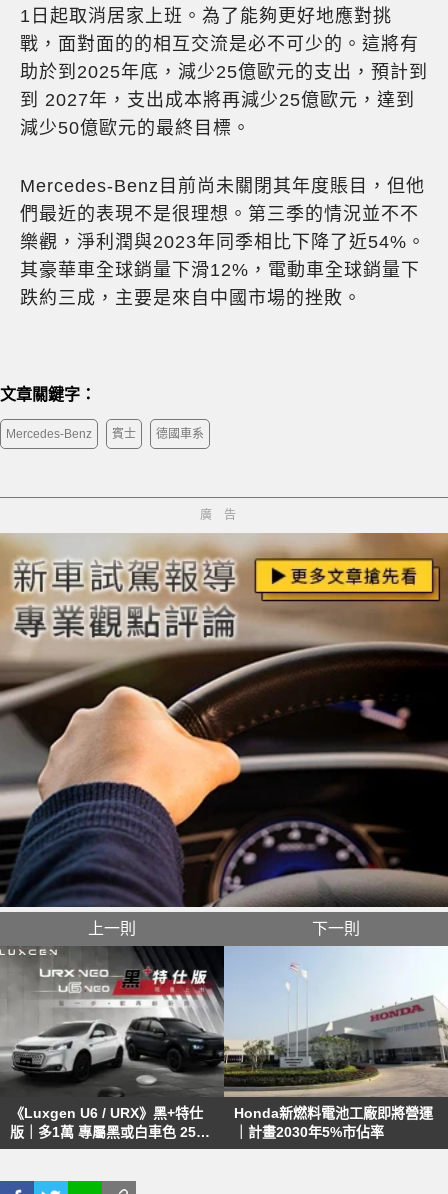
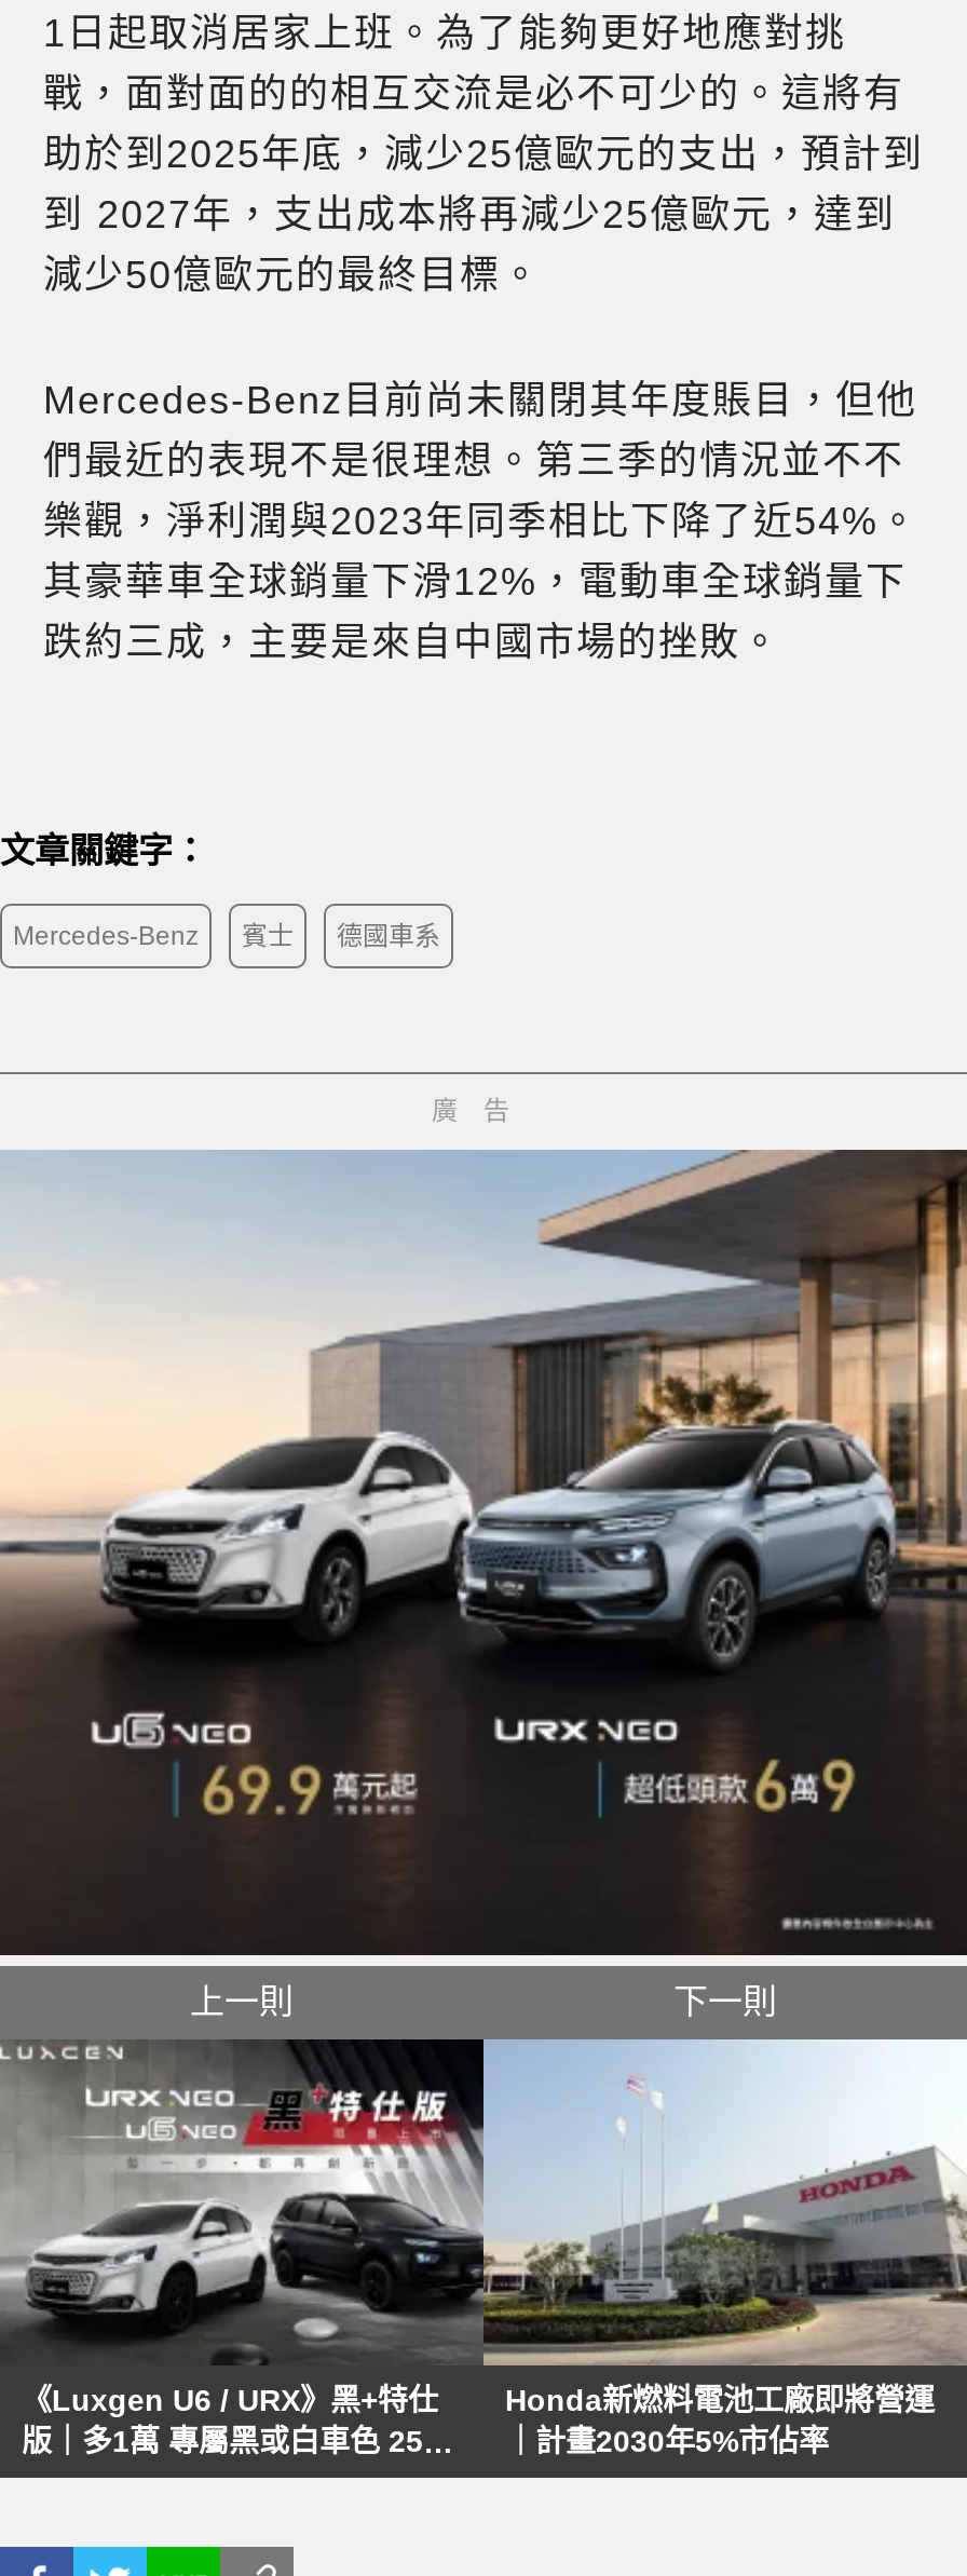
[3,533,445,908] [image] -> [6,1149,961,1956] [image]

